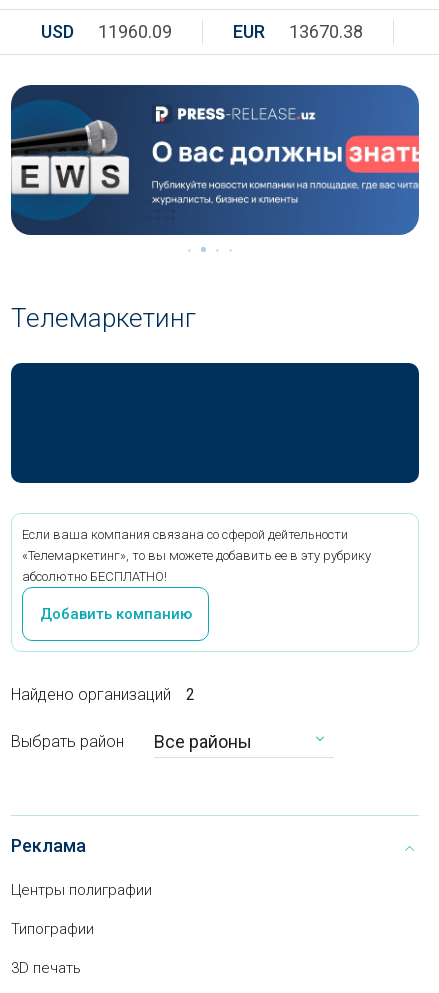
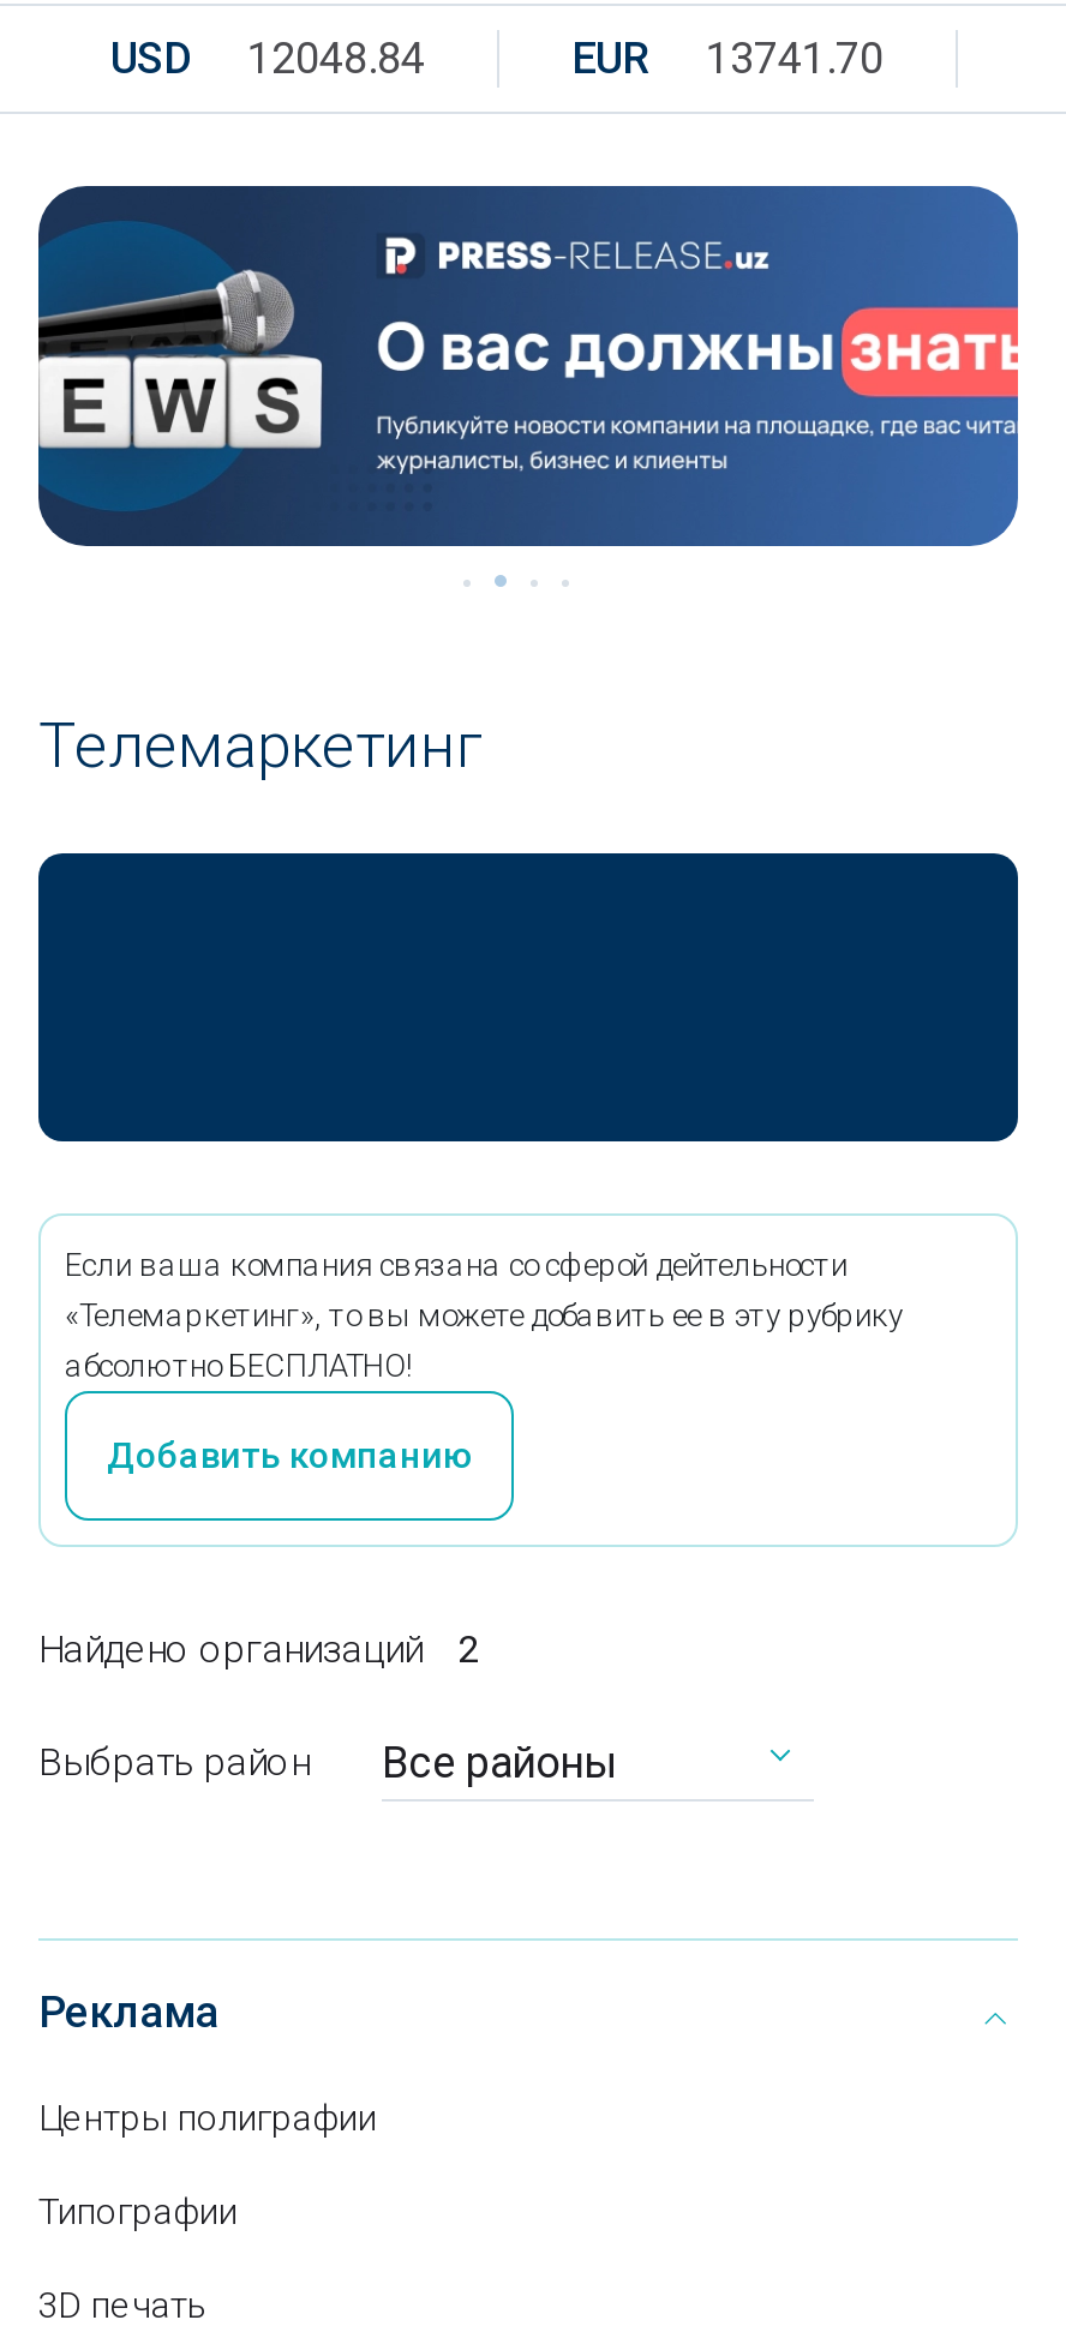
[41,21,172,42] USD 11960.09 -> [110,32,425,83] USD 12048.84
[233,21,363,42] EUR 13670.38 -> [571,32,884,83] EUR 13741.70

